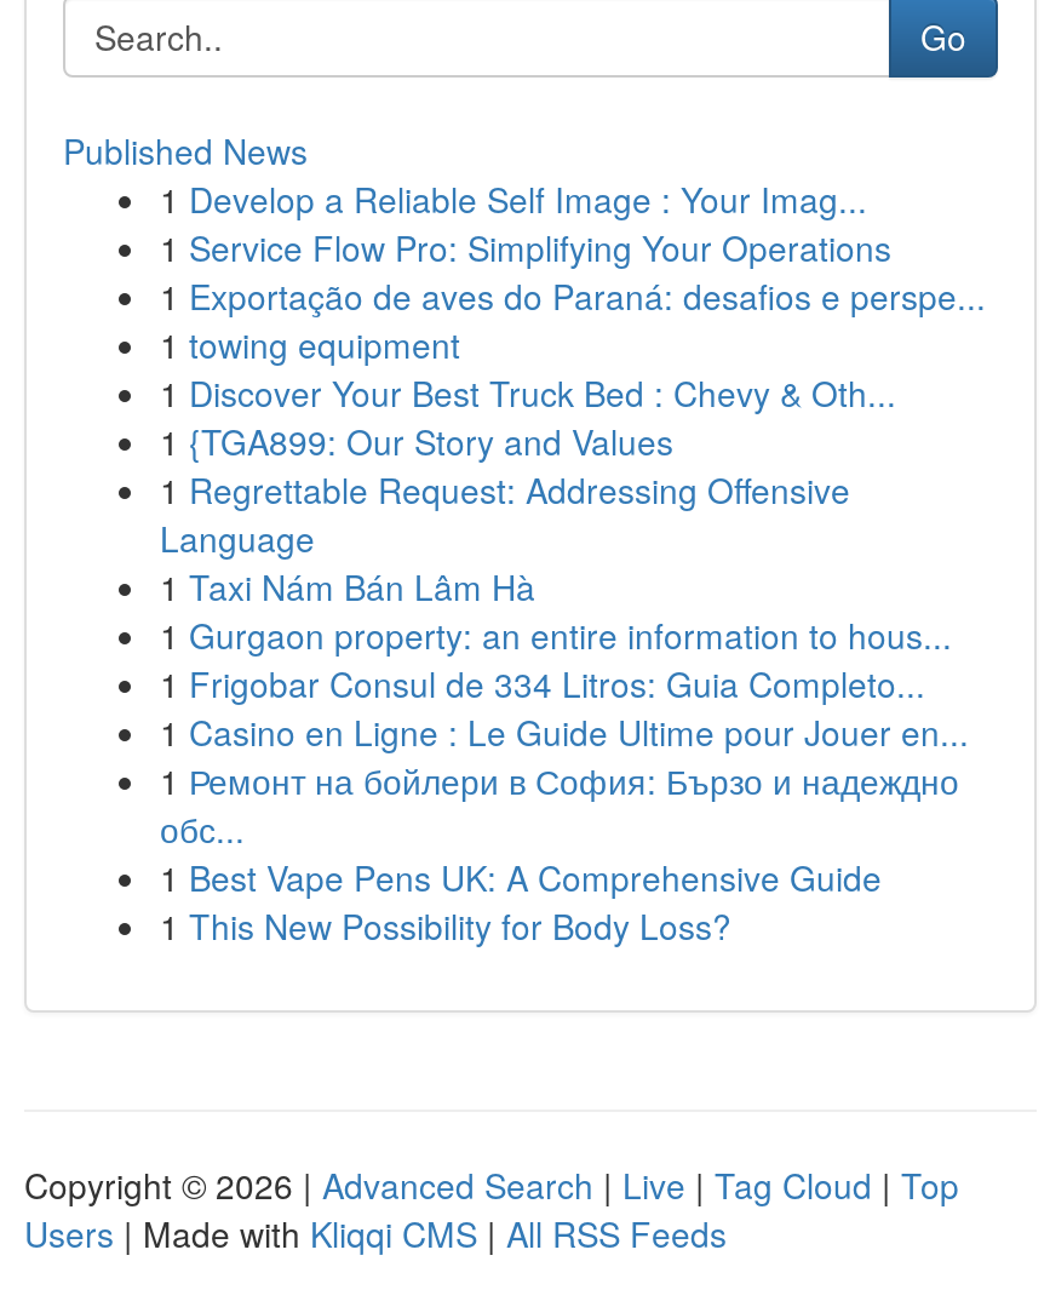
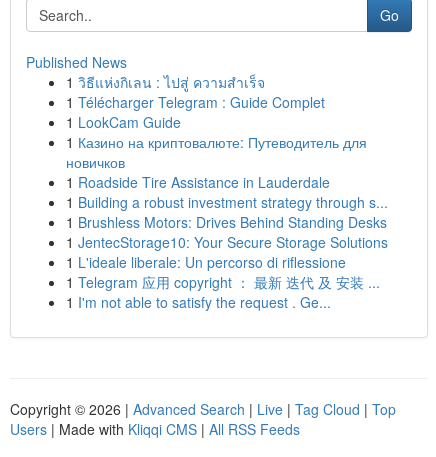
[160,174,986,950] 1 Develop a Reliable Self Image : Your Imag... | 1 Service Flow Pro: Simplifying Your Operations | 1 Exportação de aves do Paraná: desafios e perspe... | 1 towing equipment | 1 Discover Your Best Truck Bed : Chevy & Oth... | 1 {TGA899: Our Story and Values | 1 Regrettable Request: Addressing Offensive | Language | 1 Taxi Nám Bán Lâm Hà | 1 Gurgaon property: an entire information to hous... | 1 Frigobar Consul de 334 Litros: Guia Completo... | 1 Casino en Ligne : Le Guide Ultime pour Jouer en... | 1 Ремонт на бойлери в София: Бързо и надеждно | обс... | 1 Best Vape Pens UK: A Comprehensive Guide | 1 This New Possibility for Body Loss? -> [66,72,388,312] 1 วิธีแห่งกิเลน : ไปสู่ ความสำเร็จ | 1 Télécharger Telegram : Guide Complet | 1 LookCam Guide | 1 Казино на криптовалюте: Путеводитель для | новичков | 1 Roadside Tire Assistance in Lauderdale | 1 Building a robust investment strategy through s... | 1 Brushless Motors: Drives Behind Standing Desks | 1 JentecStorage10: Your Secure Storage Solutions | 1 L'ideale liberale: Un percorso di riflessione | 1 Telegram 应用 copyright ： 最新 迭代 及 安装 ... | 1 I'm not able to satisfy the request . Ge...

